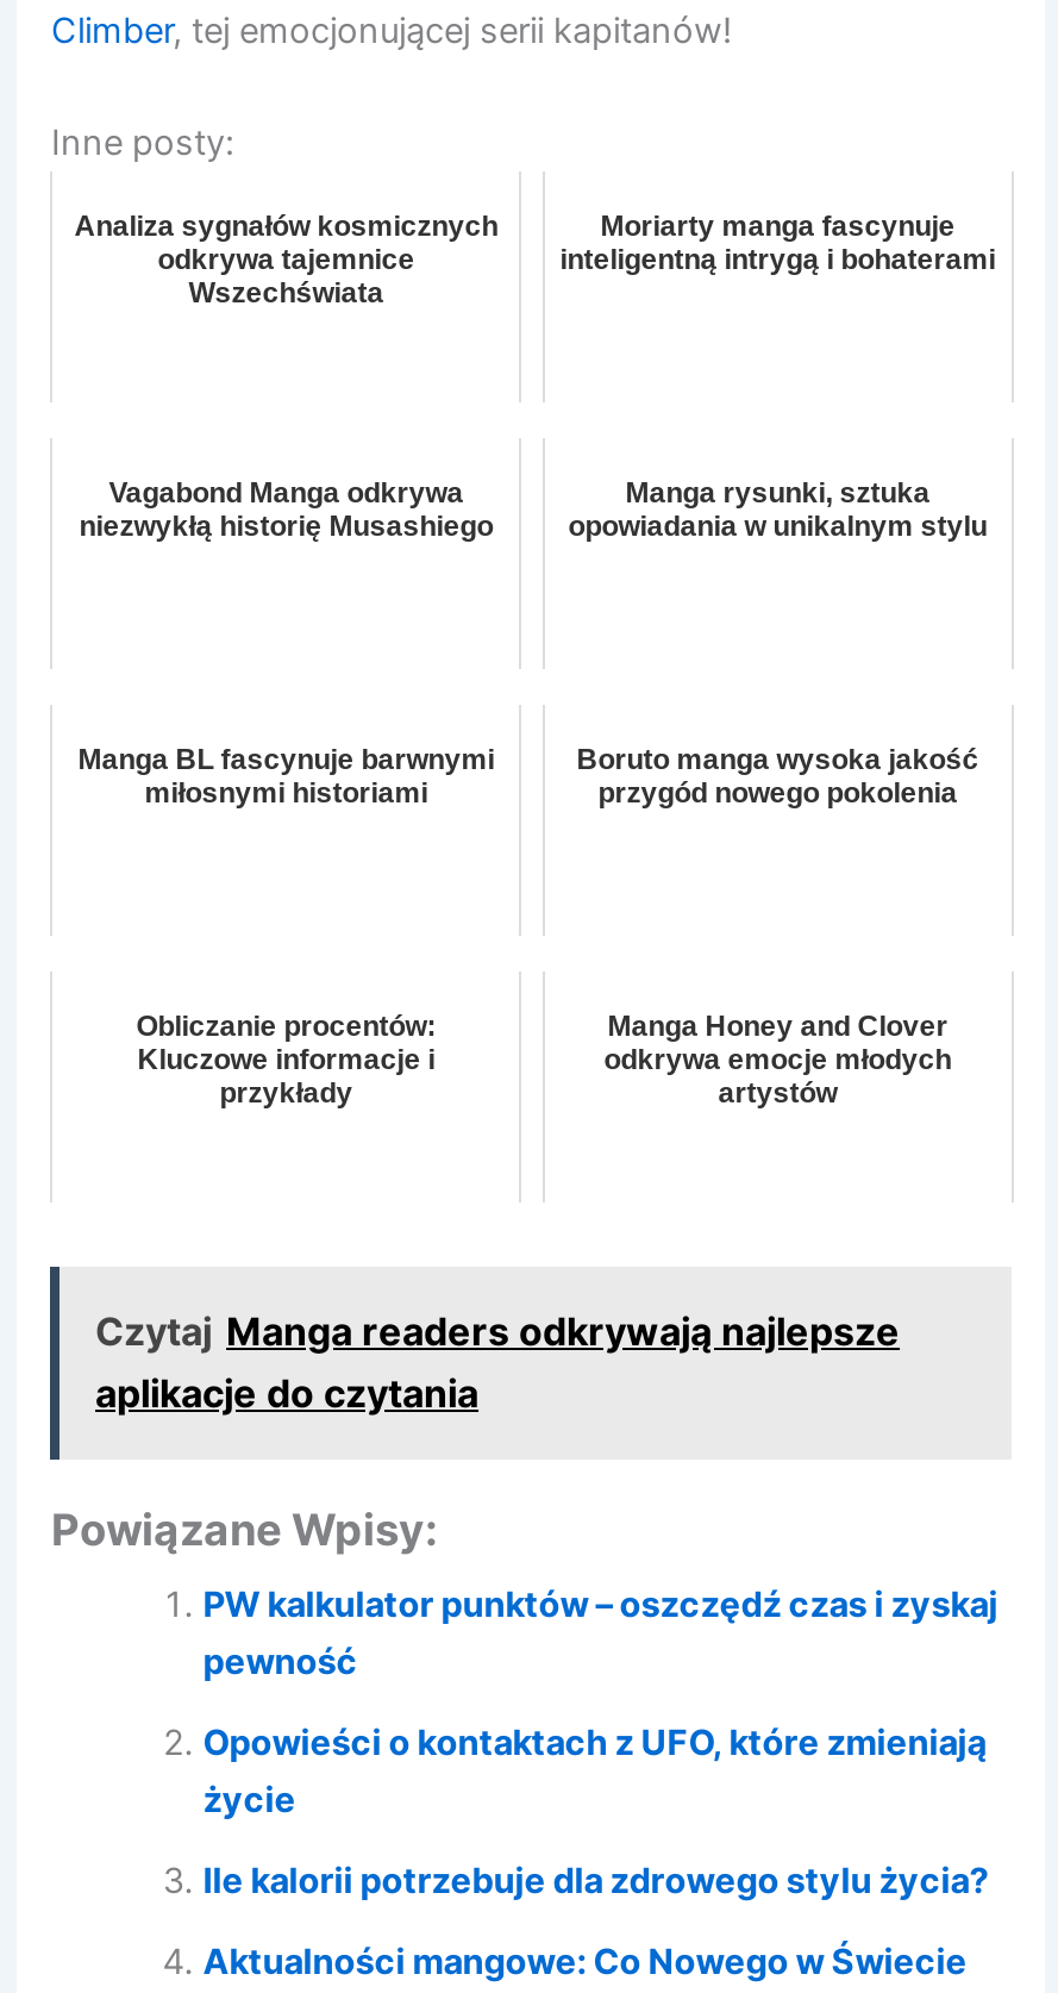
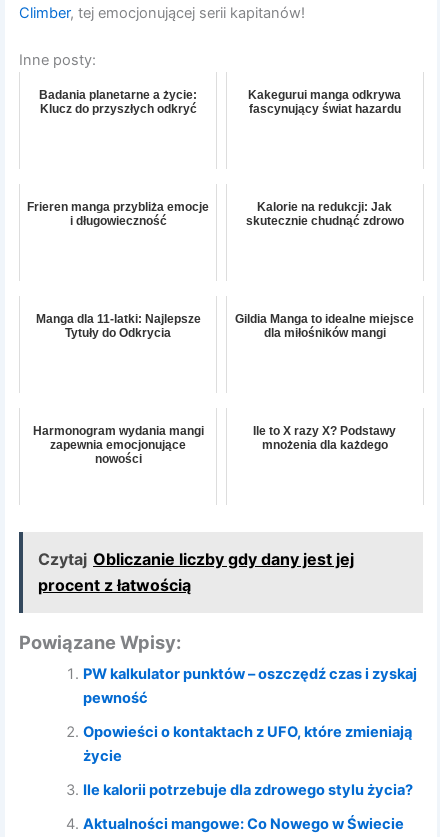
[74,209,498,309] Analiza sygnałów kosmicznych | odkrywa tajemnice | Wszechświata -> [39,88,197,116] Badania planetarne a życie: | Klucz do przyszłych odkryć
[560,209,996,276] Moriarty manga fascynuje | inteligentną intrygą i bohaterami -> [248,88,401,116] Kakegurui manga odkrywa | fascynujący świat hazardu
[79,476,493,543] Vagabond Manga odkrywa | niezwykłą historię Musashiego -> [27,200,209,228] Frieren manga przybliża emocje | i długowieczność
[568,476,987,543] Manga rysunki, sztuka | opowiadania w unikalnym stylu -> [246,200,404,228] Kalorie na redukcji: Jak | skutecznie chudnąć zdrowo
[78,743,494,809] Manga BL fascynuje barwnymi | miłosnymi historiami -> [36,312,201,340] Manga dla 11-latki: Najlepsze | Tytuły do Odkrycia
[577,743,979,809] Boruto manga wysoka jakość | przygód nowego pokolenia -> [235,312,414,340] Gildia Manga to idealne miejsce | dla miłośników mangi
[136,1009,436,1109] Obliczanie procentów: | Kluczowe informacje i | przykłady -> [33,424,204,466] Harmonogram wydania mangi | zapewnia emocjonujące | nowości
[604,1009,952,1109] Manga Honey and Clover | odkrywa emocje młodych | artystów -> [253,424,396,452] Ile to X razy X? Podstawy | mnożenia dla każdego
[95,1308,900,1417] Czytaj Manga readers odkrywają najlepsze | aplikacje do czytania -> [38,549,354,595] Czytaj Obliczanie liczby gdy dany jest jej | procent z łatwością

